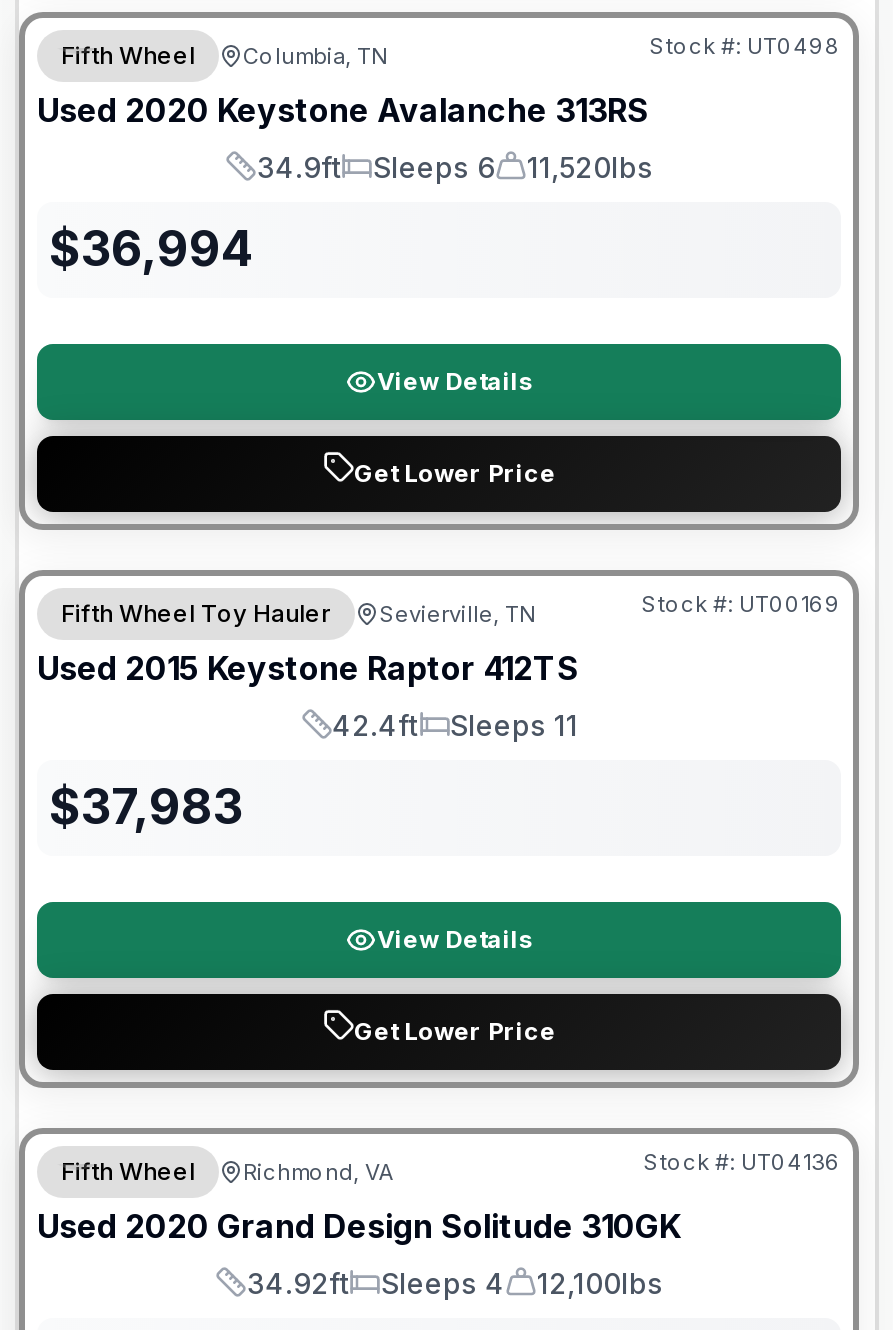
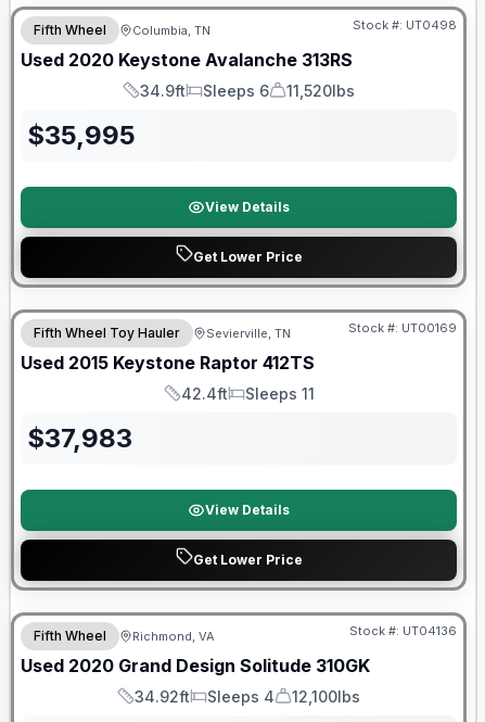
[49,220,255,278] $36,994 -> [27,119,136,151] $35,995

